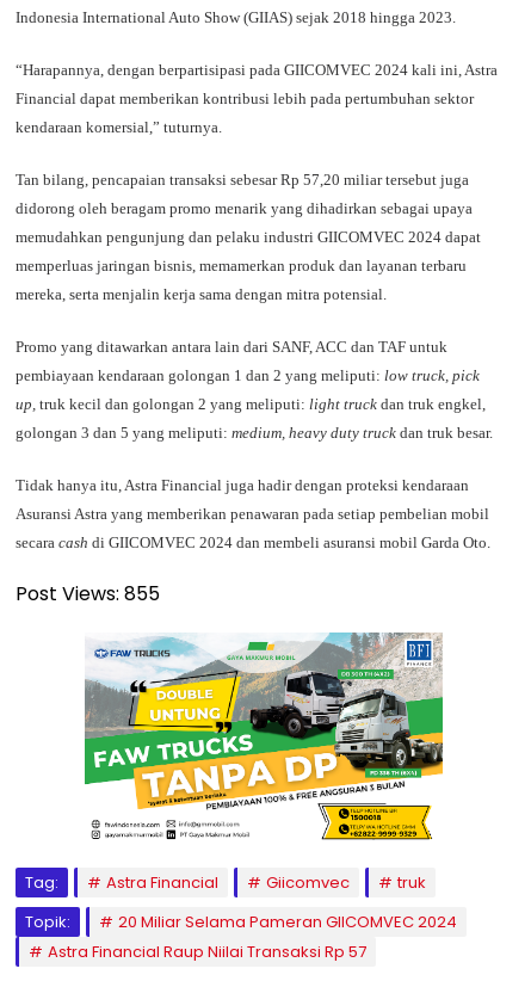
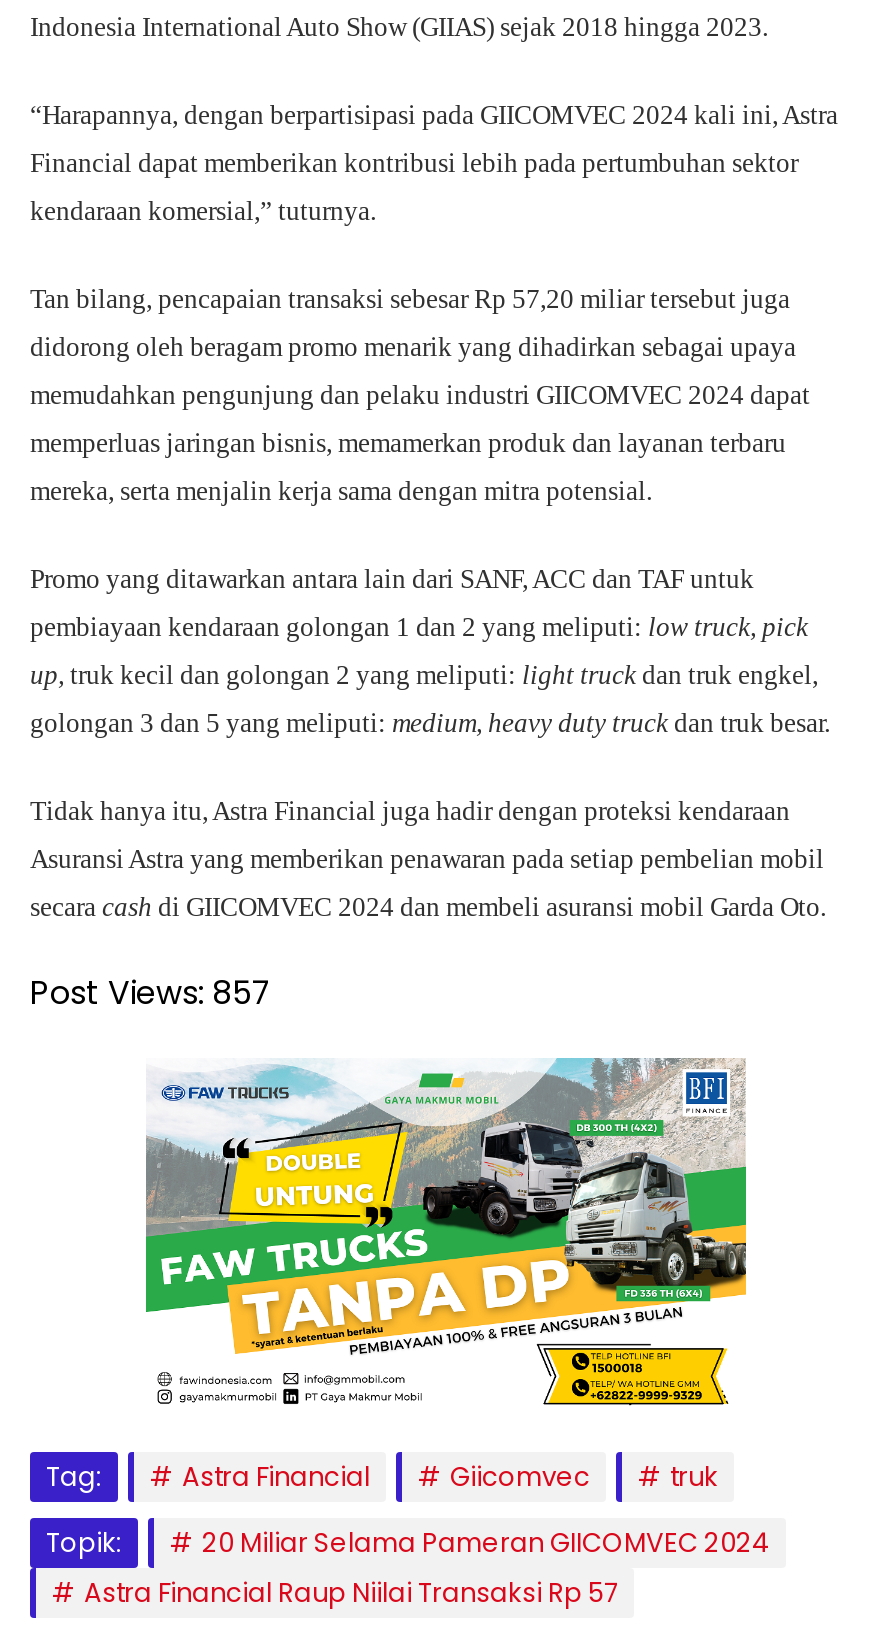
[16,580,160,607] Post Views: 855 -> [30,969,272,1015] Post Views: 857

